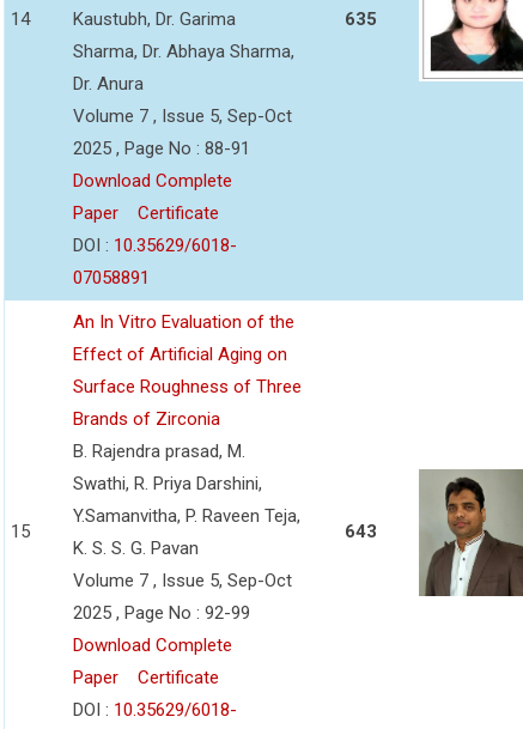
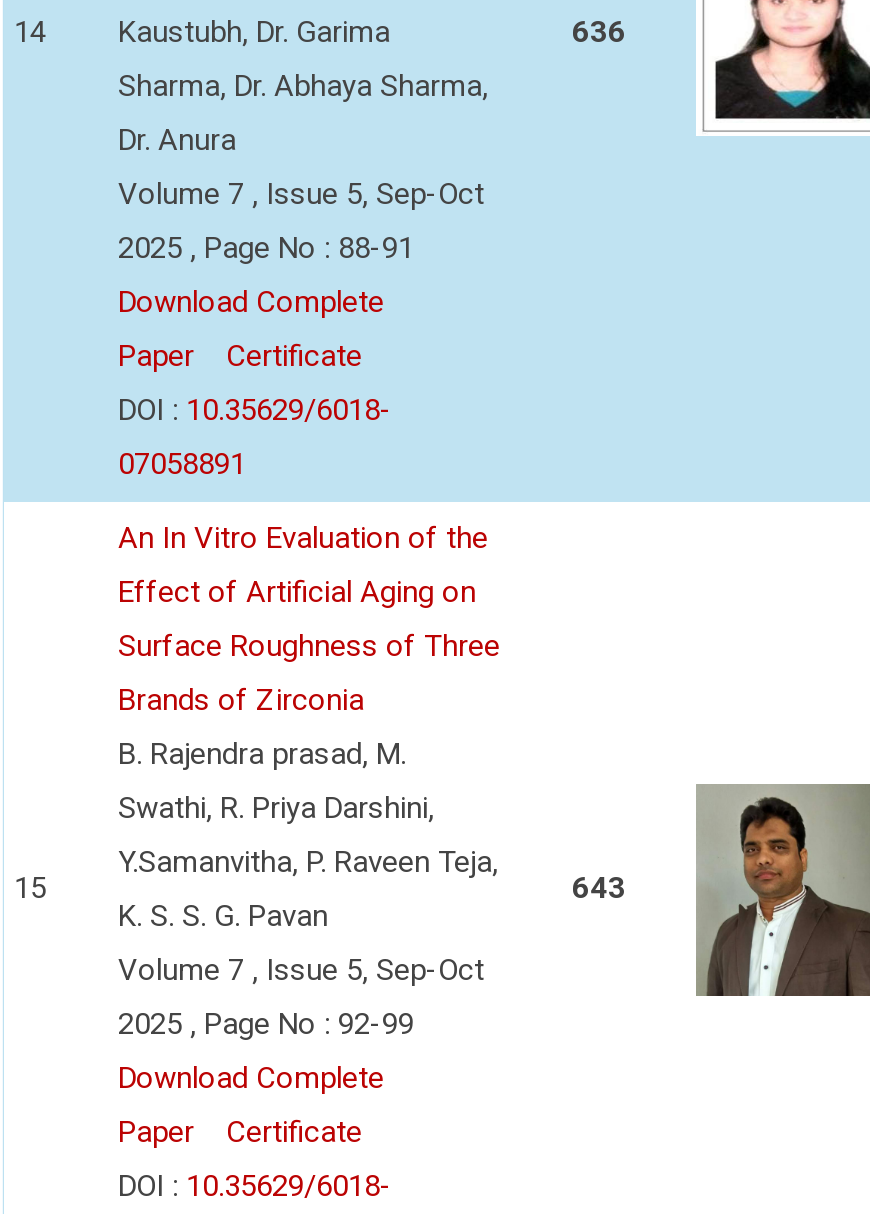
[345,9,377,30] 635 -> [572,15,626,51] 636

